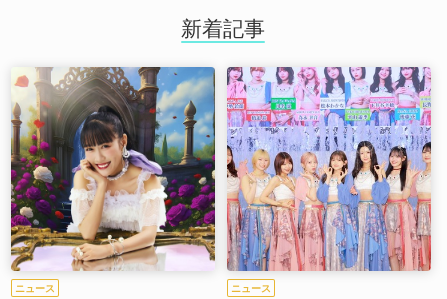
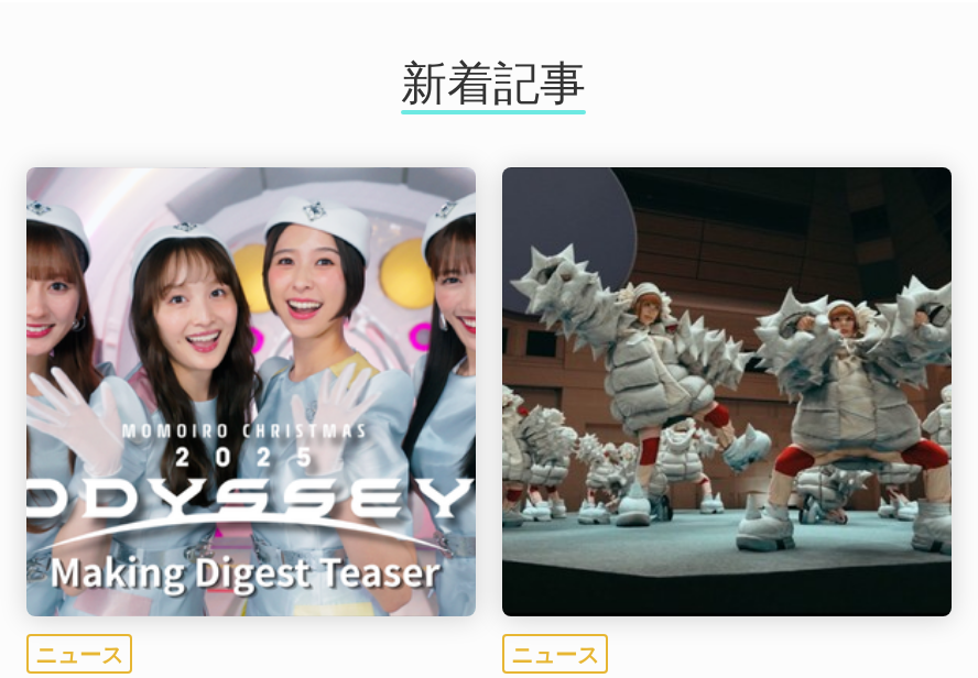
[10,66,216,272] [image] -> [24,167,478,619] [image]
[226,66,432,272] [image] -> [500,165,954,619] [image]

